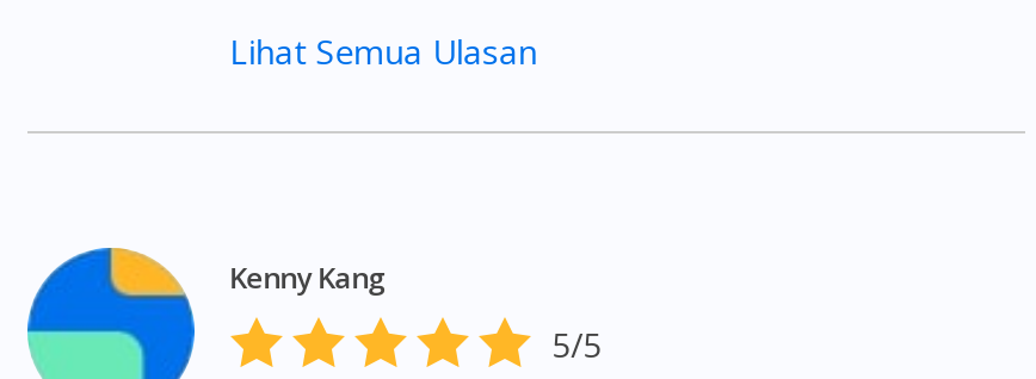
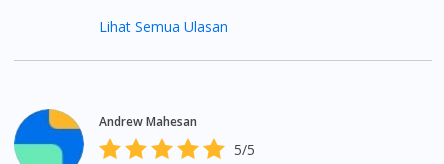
[230,258,387,299] Kenny Kang -> [99,113,197,130] Andrew Mahesan

